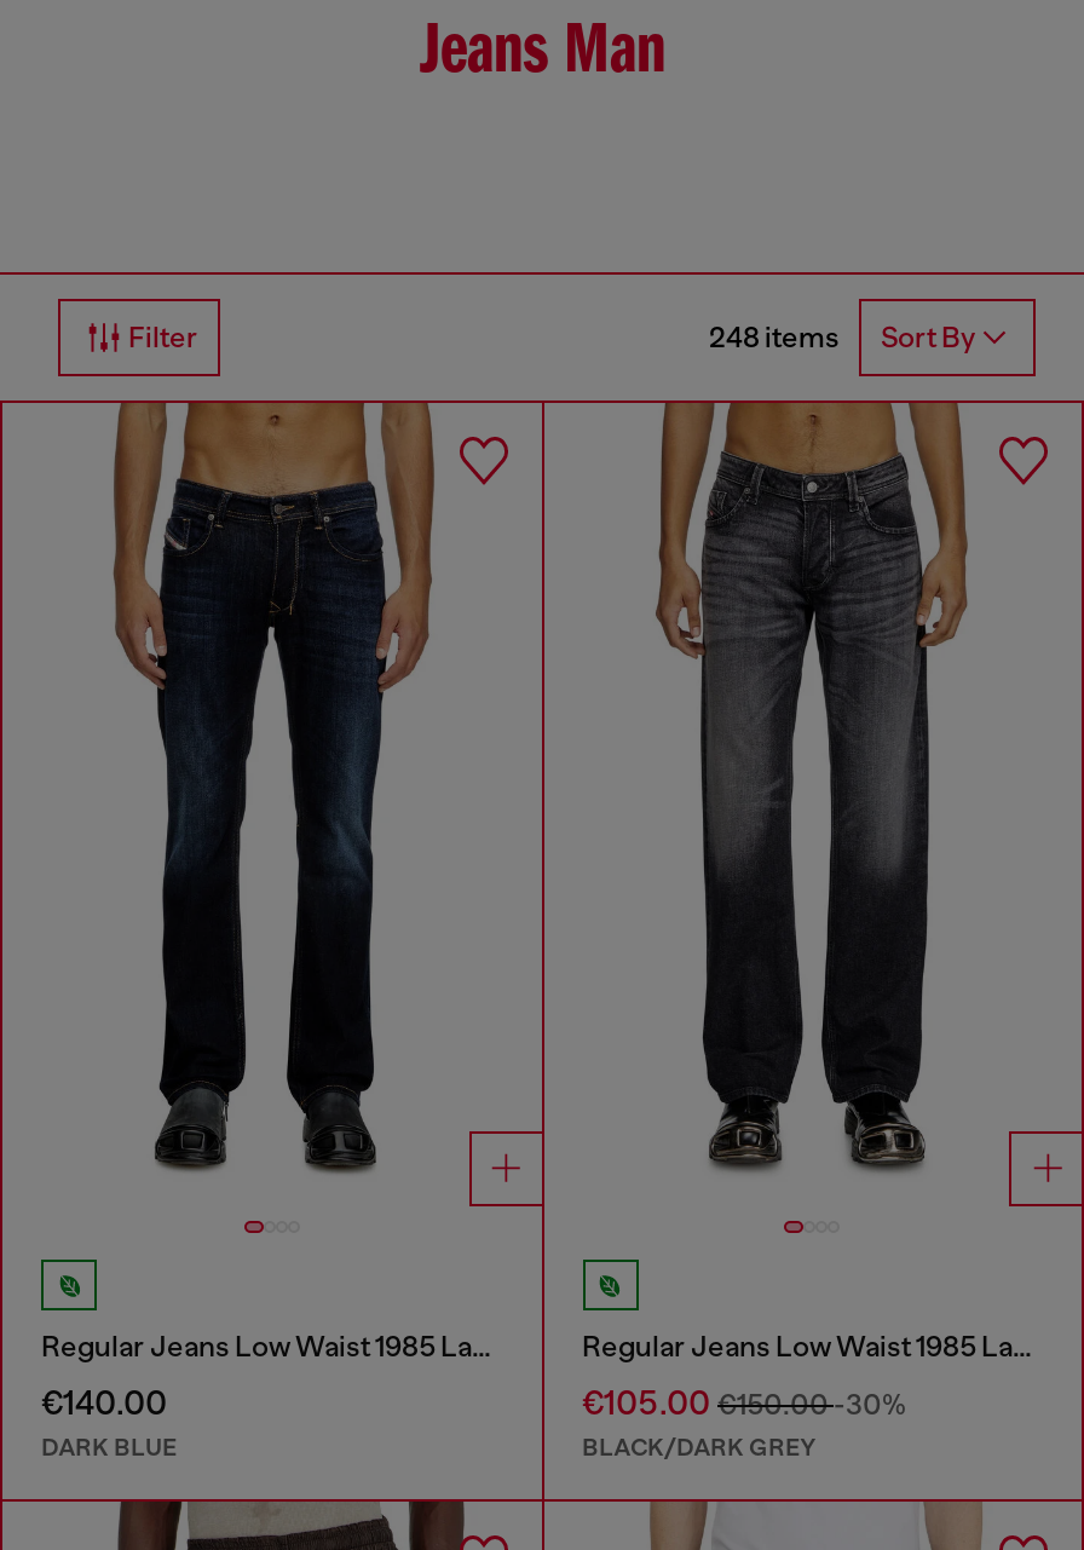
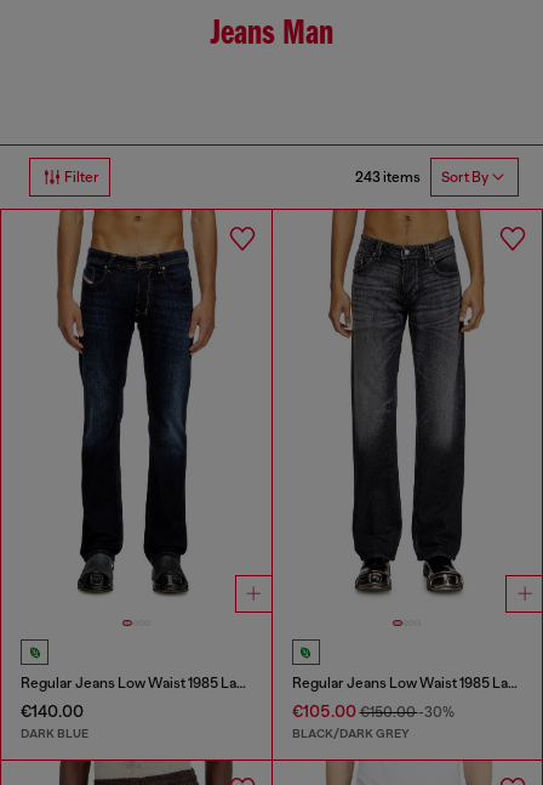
[709,320,975,355] 248 items Sort By -> [355,169,488,186] 243 items Sort By

